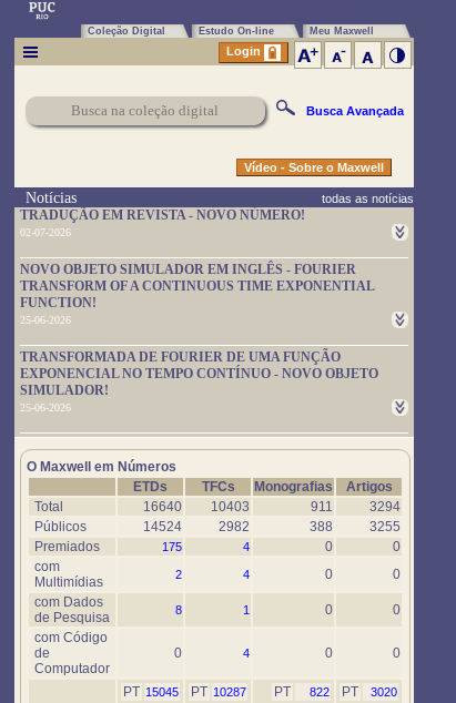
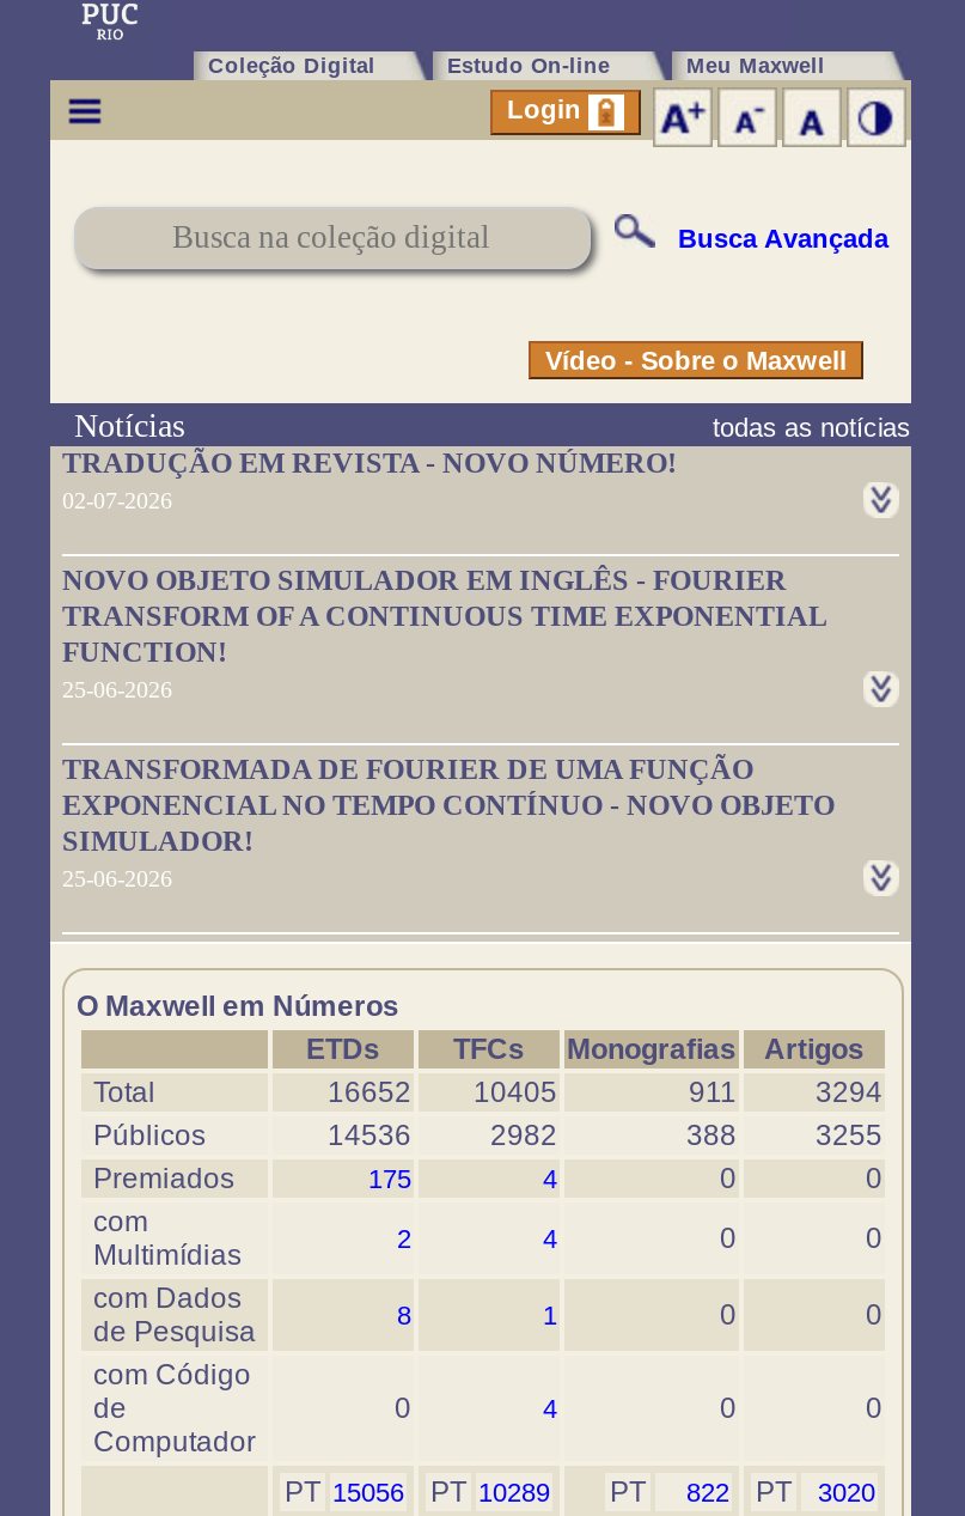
[143,499,182,514] 16640 -> [328,1076,411,1109] 16652
[211,499,250,514] 10403 -> [474,1076,557,1109] 10405
[143,519,182,534] 14524 -> [328,1119,411,1152] 14536
[123,684,179,700] PT 15045 -> [285,1475,404,1509] PT 15056
[191,684,246,700] PT 10287 -> [430,1475,550,1509] PT 10289

